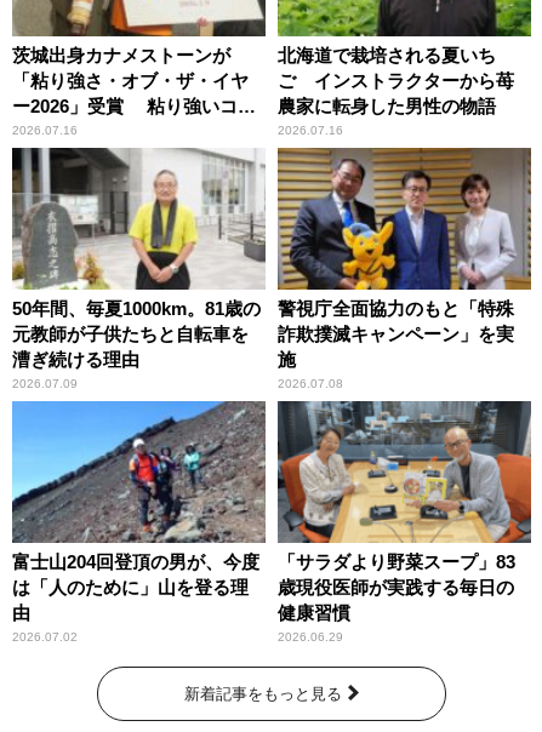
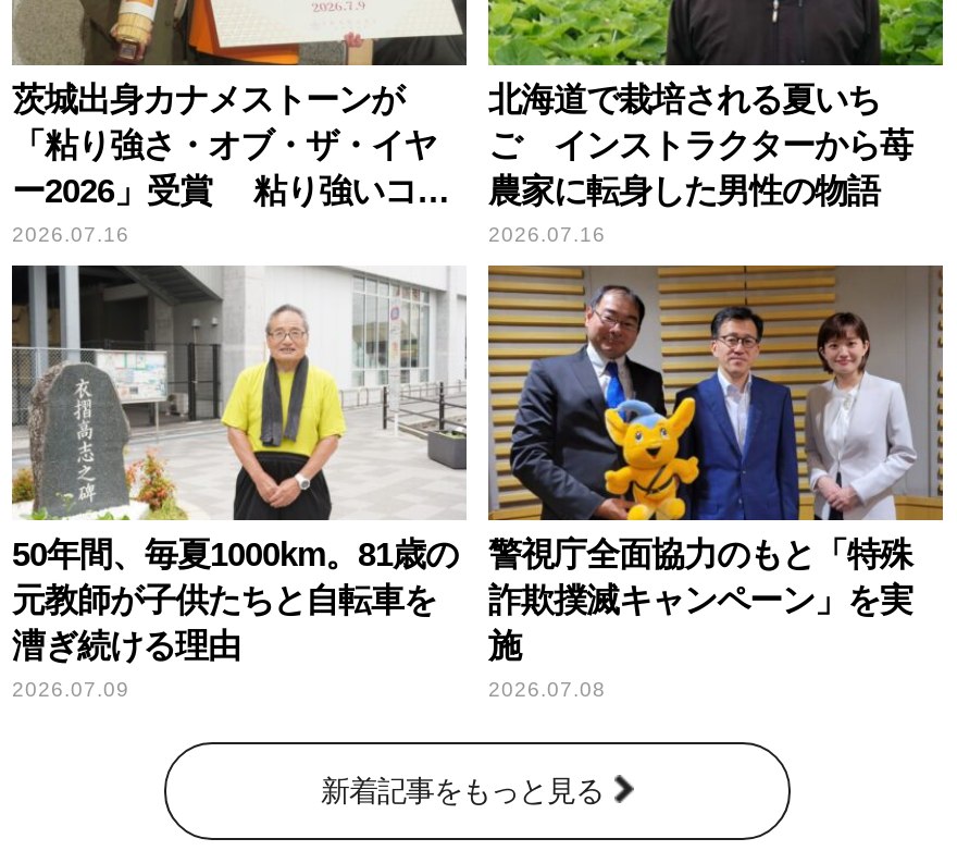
[11,400,267,644] [image] | 富士山204回登頂の男が、今度 | は「人のために」山を登る理 | 由 | 2026.07.02 -> none
[276,400,531,644] [image] | 「サラダより野菜スープ」83 | 歳現役医師が実践する毎日の | 健康習慣 | 2026.06.29 -> none

